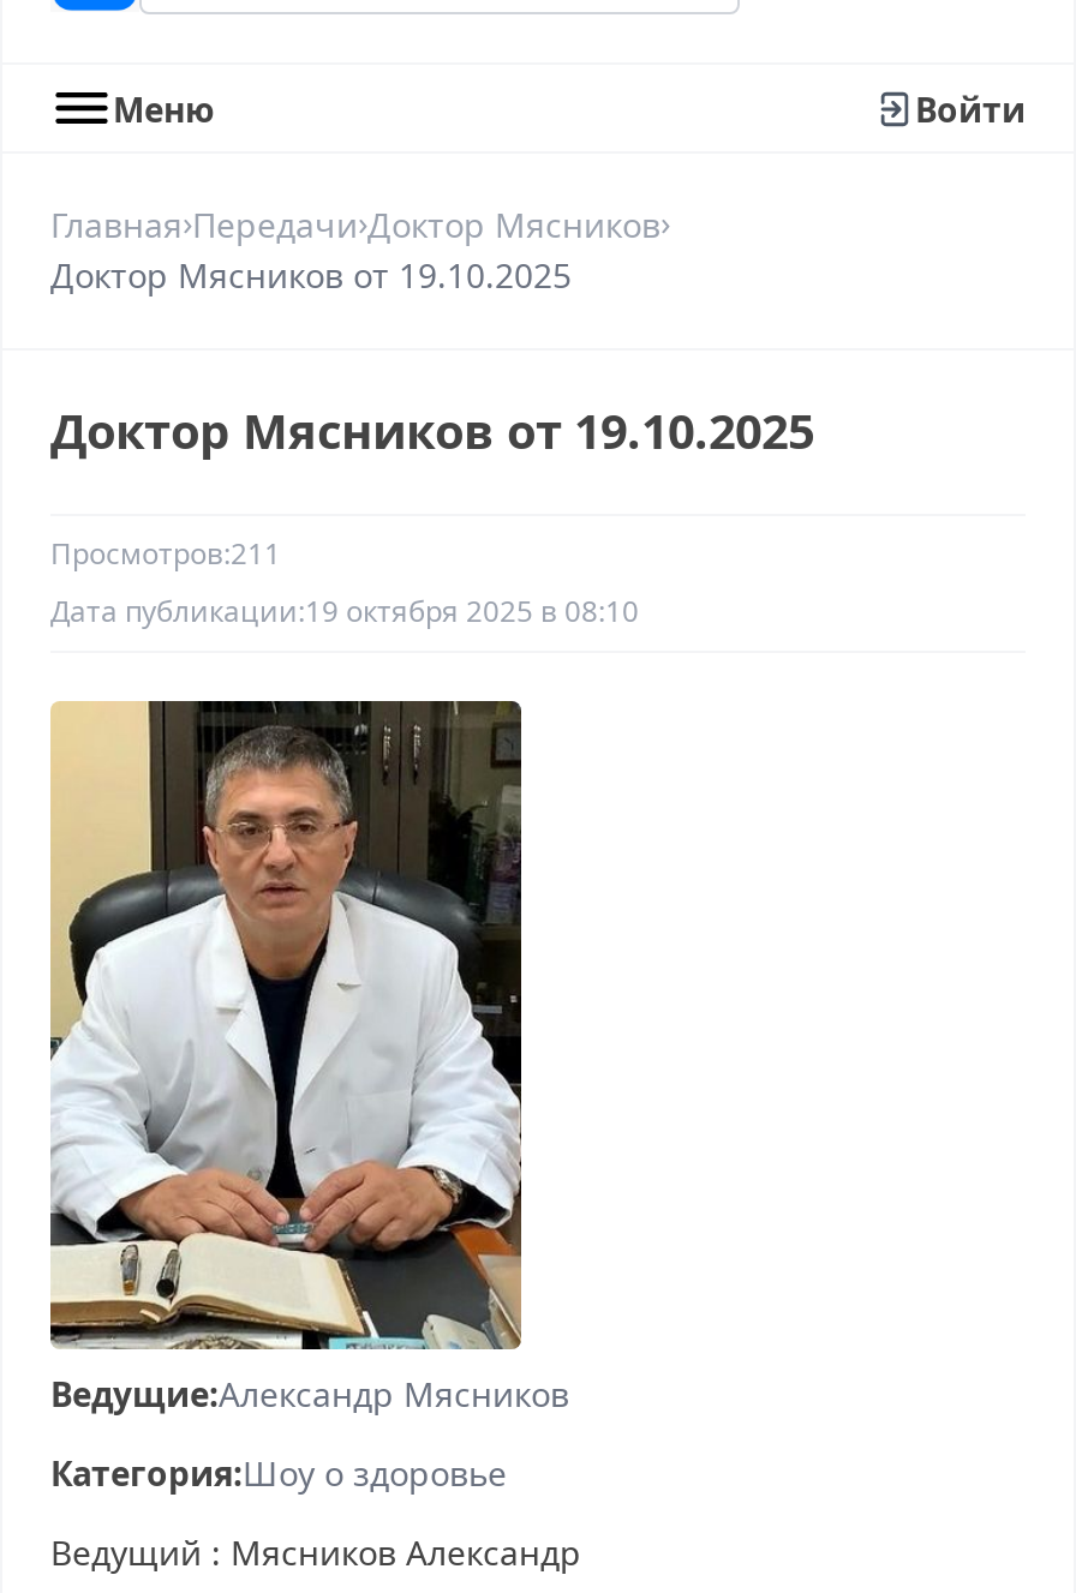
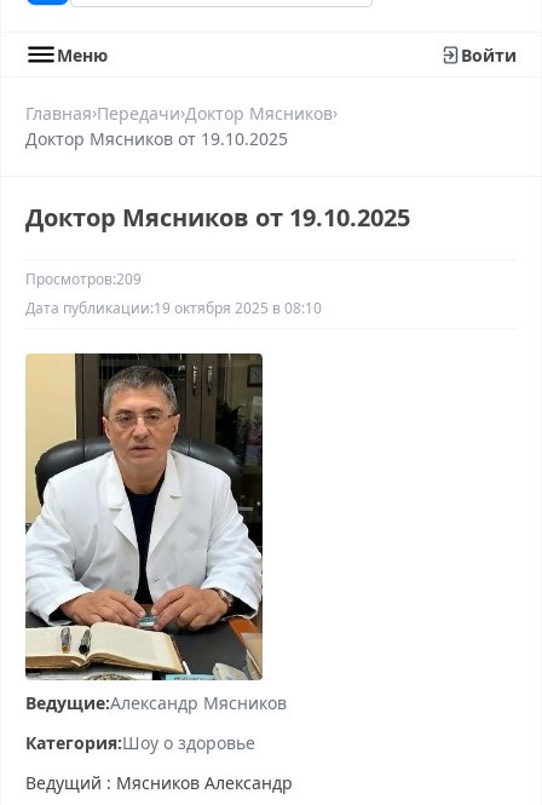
[50,533,281,574] Просмотров:211 -> [25,269,142,289] Просмотров:209

